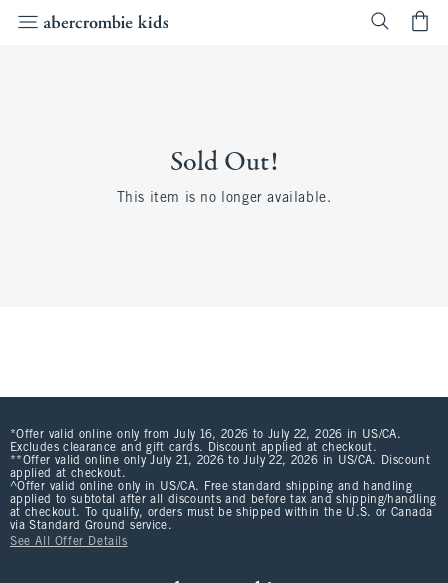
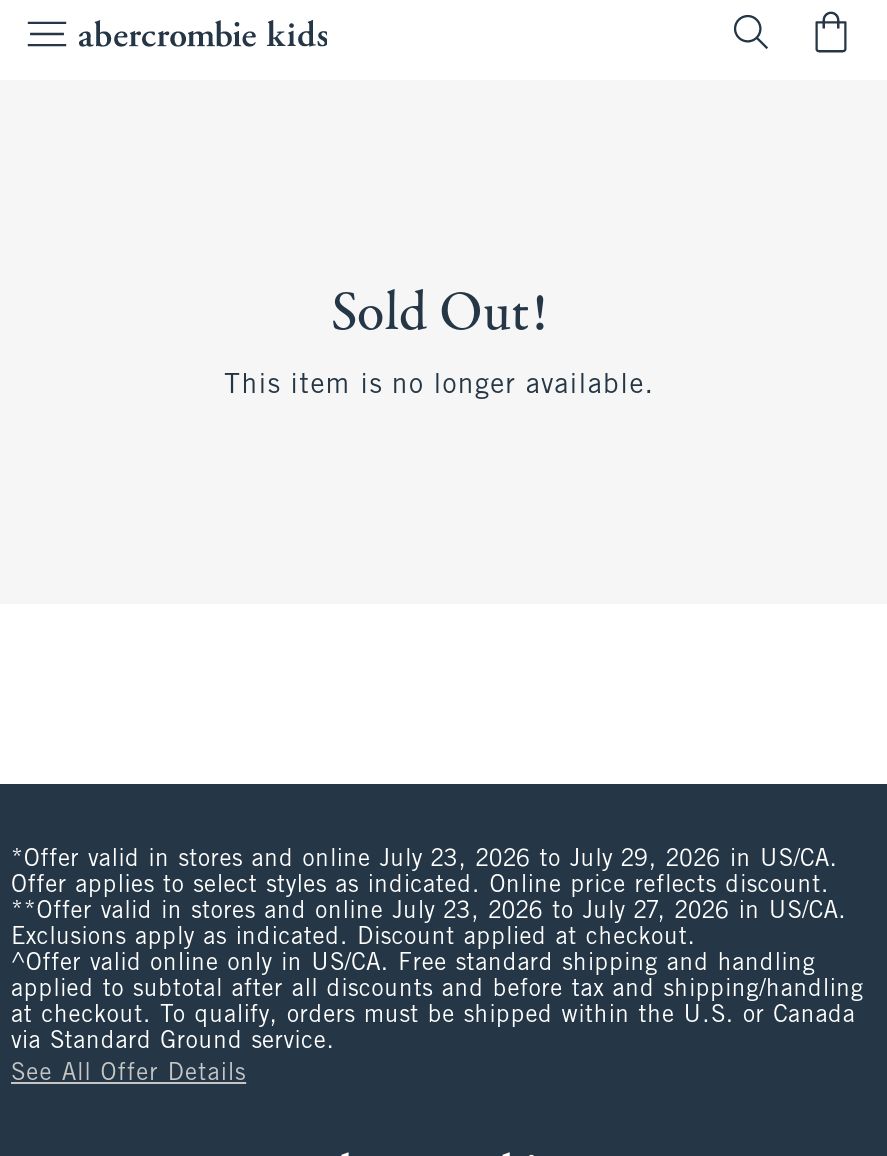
[10,429,430,480] *Offer valid online only from July 16, 2026 to July 22, 2026 in US/CA. | Excludes clearance and gift cards. Discount applied at checkout. | **Offer valid online only July 21, 2026 to July 22, 2026 in US/CA. Discount | applied at checkout. -> [11,848,847,950] *Offer valid in stores and online July 23, 2026 to July 29, 2026 in US/CA. | Offer applies to select styles as indicated. Online price reflects discount. | **Offer valid in stores and online July 23, 2026 to July 27, 2026 in US/CA. | Exclusions apply as indicated. Discount applied at checkout.

